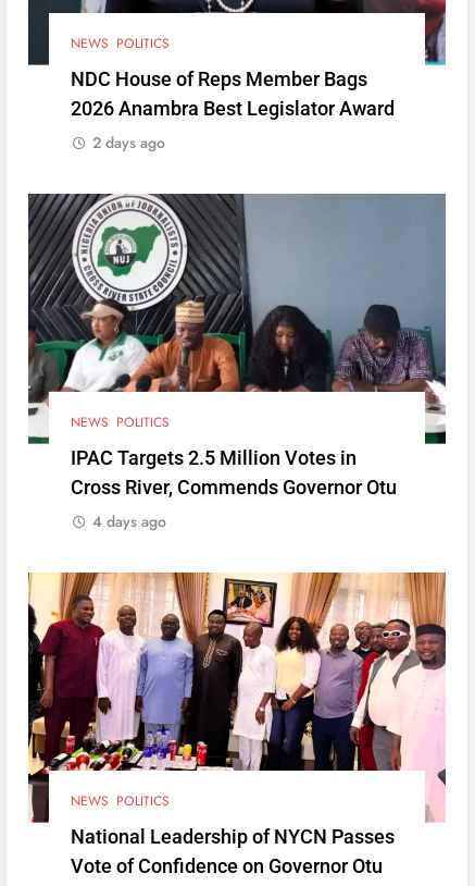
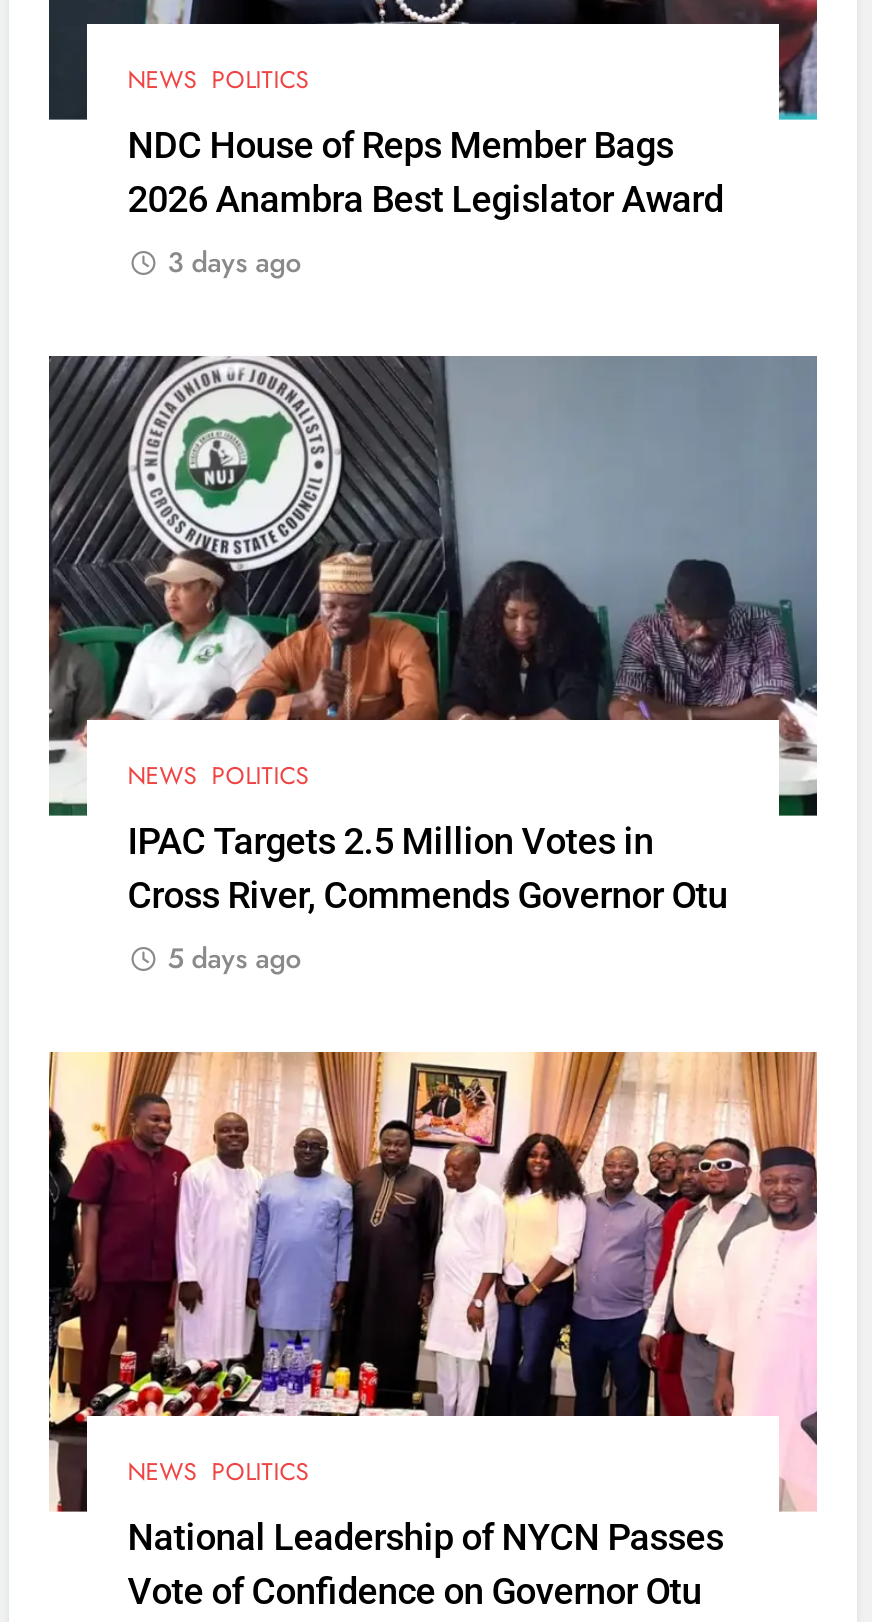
[93,131,165,153] 2 days ago -> [167,241,301,281] 3 days ago
[93,510,167,532] 4 days ago -> [167,938,301,978] 5 days ago

